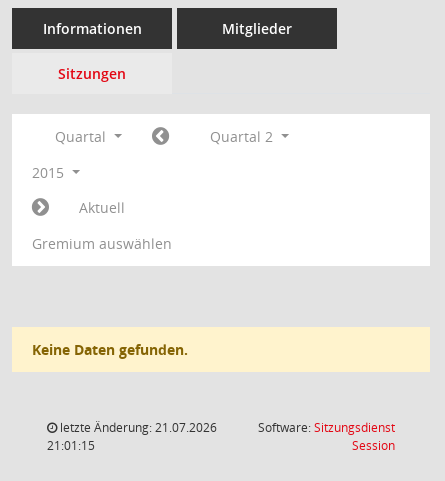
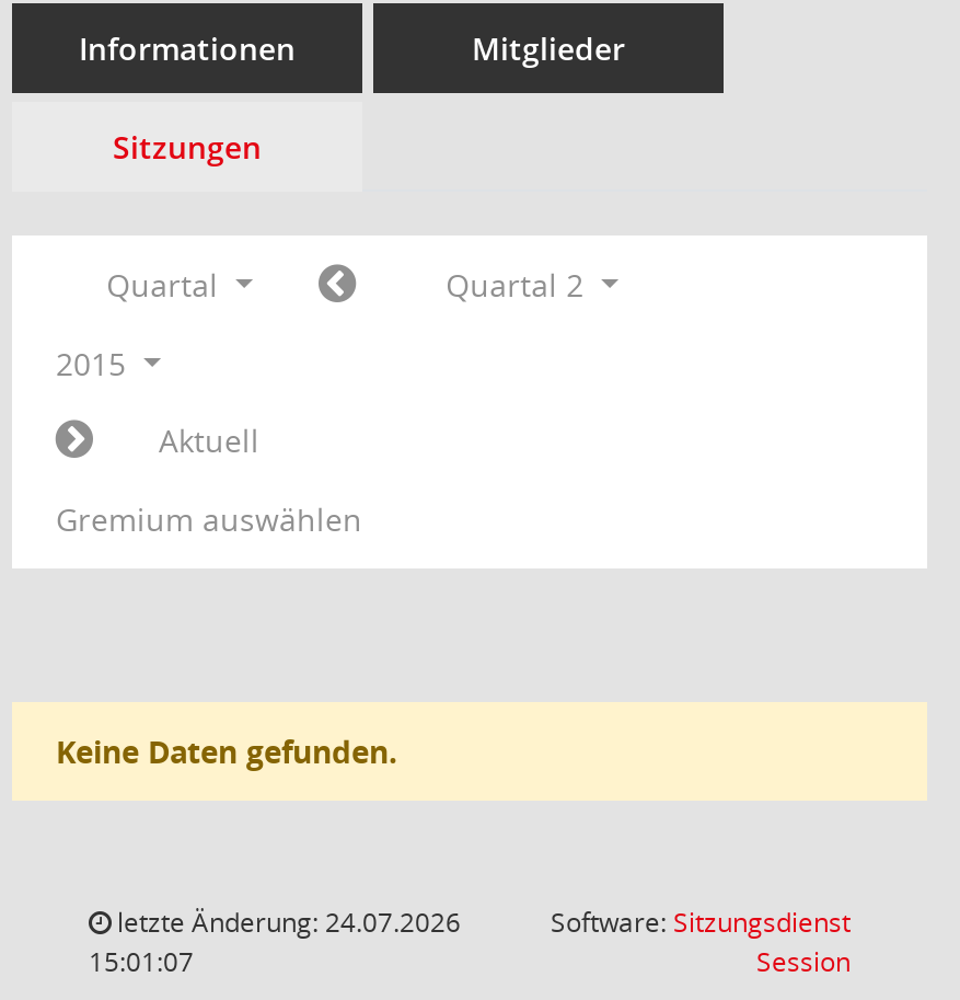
[57,419,217,436] letzte Änderung: 21.07.2026 -> [111,904,461,941] letzte Änderung: 24.07.2026
[47,437,95,454] 21:01:15 -> [89,943,194,980] 15:01:07

